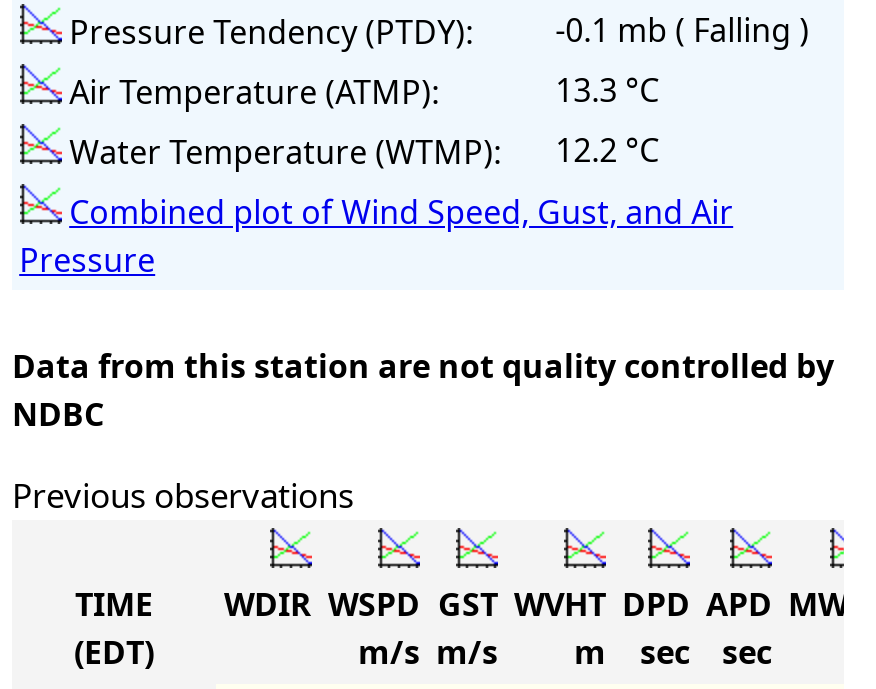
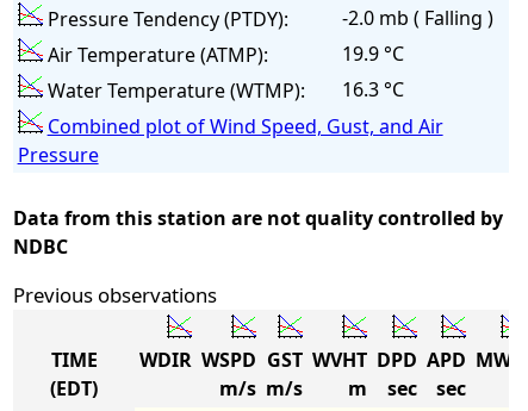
[555,8,809,52] -0.1 mb ( Falling ) -> [342,5,493,31] -2.0 mb ( Falling )
[555,68,659,112] 13.3 °C -> [342,41,404,67] 19.9 °C
[61,128,659,174] Water Temperature (WTMP): 12.2 °C -> [42,76,404,104] Water Temperature (WTMP): 16.3 °C

